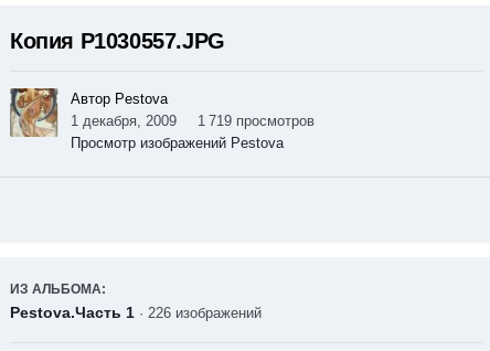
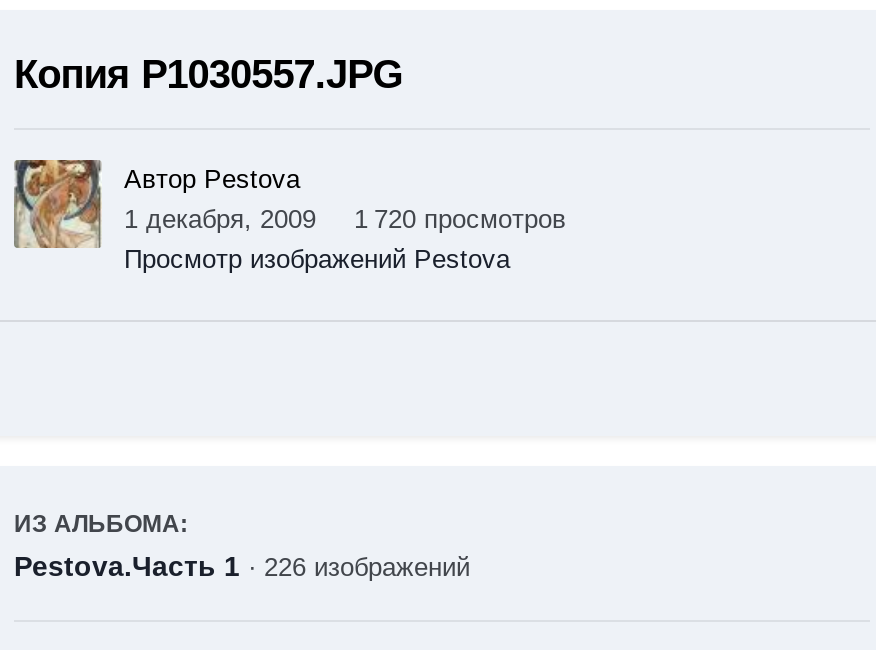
[71,113,315,129] 1 декабря, 2009 1 719 просмотров -> [124,205,566,235] 1 декабря, 2009 1 720 просмотров

